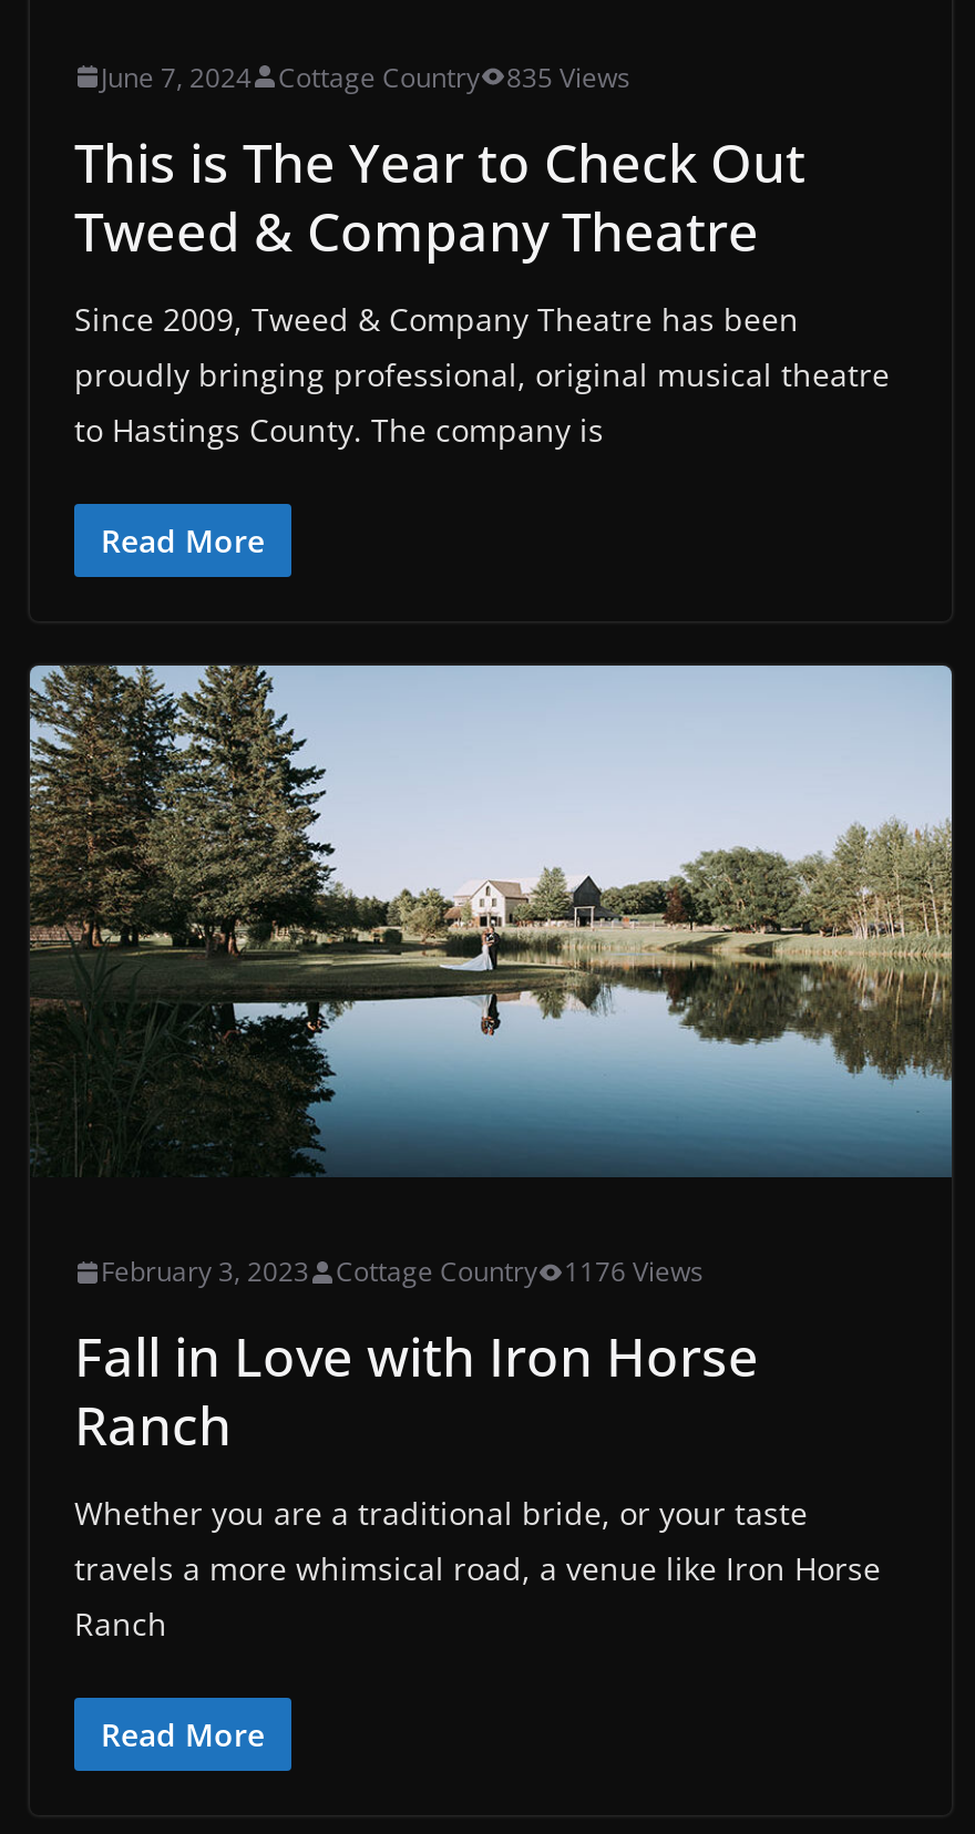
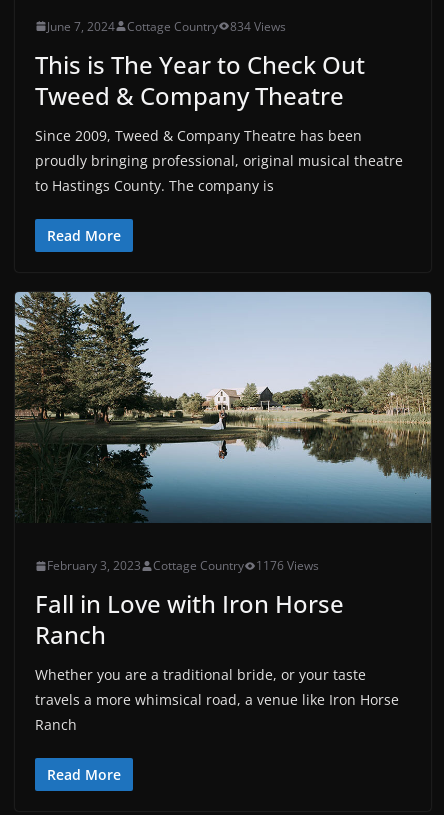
[101,58,630,96] June 7, 2024 Cottage Country 835 Views -> [47,18,286,35] June 7, 2024 Cottage Country 834 Views

